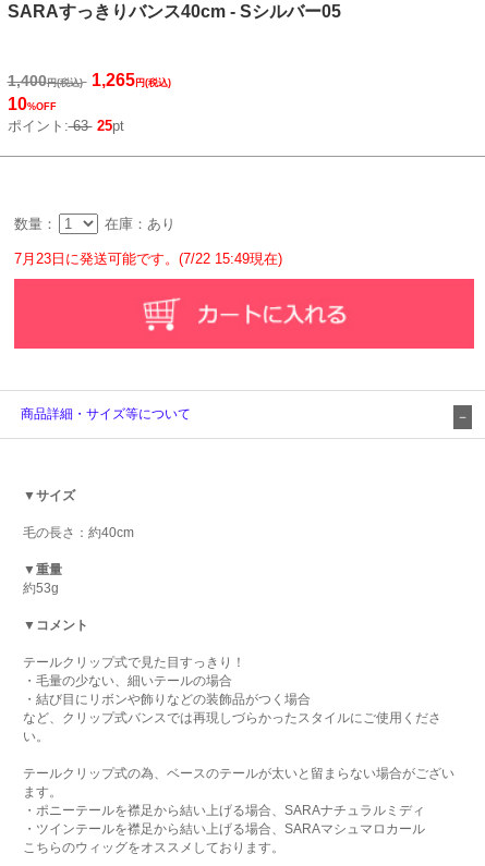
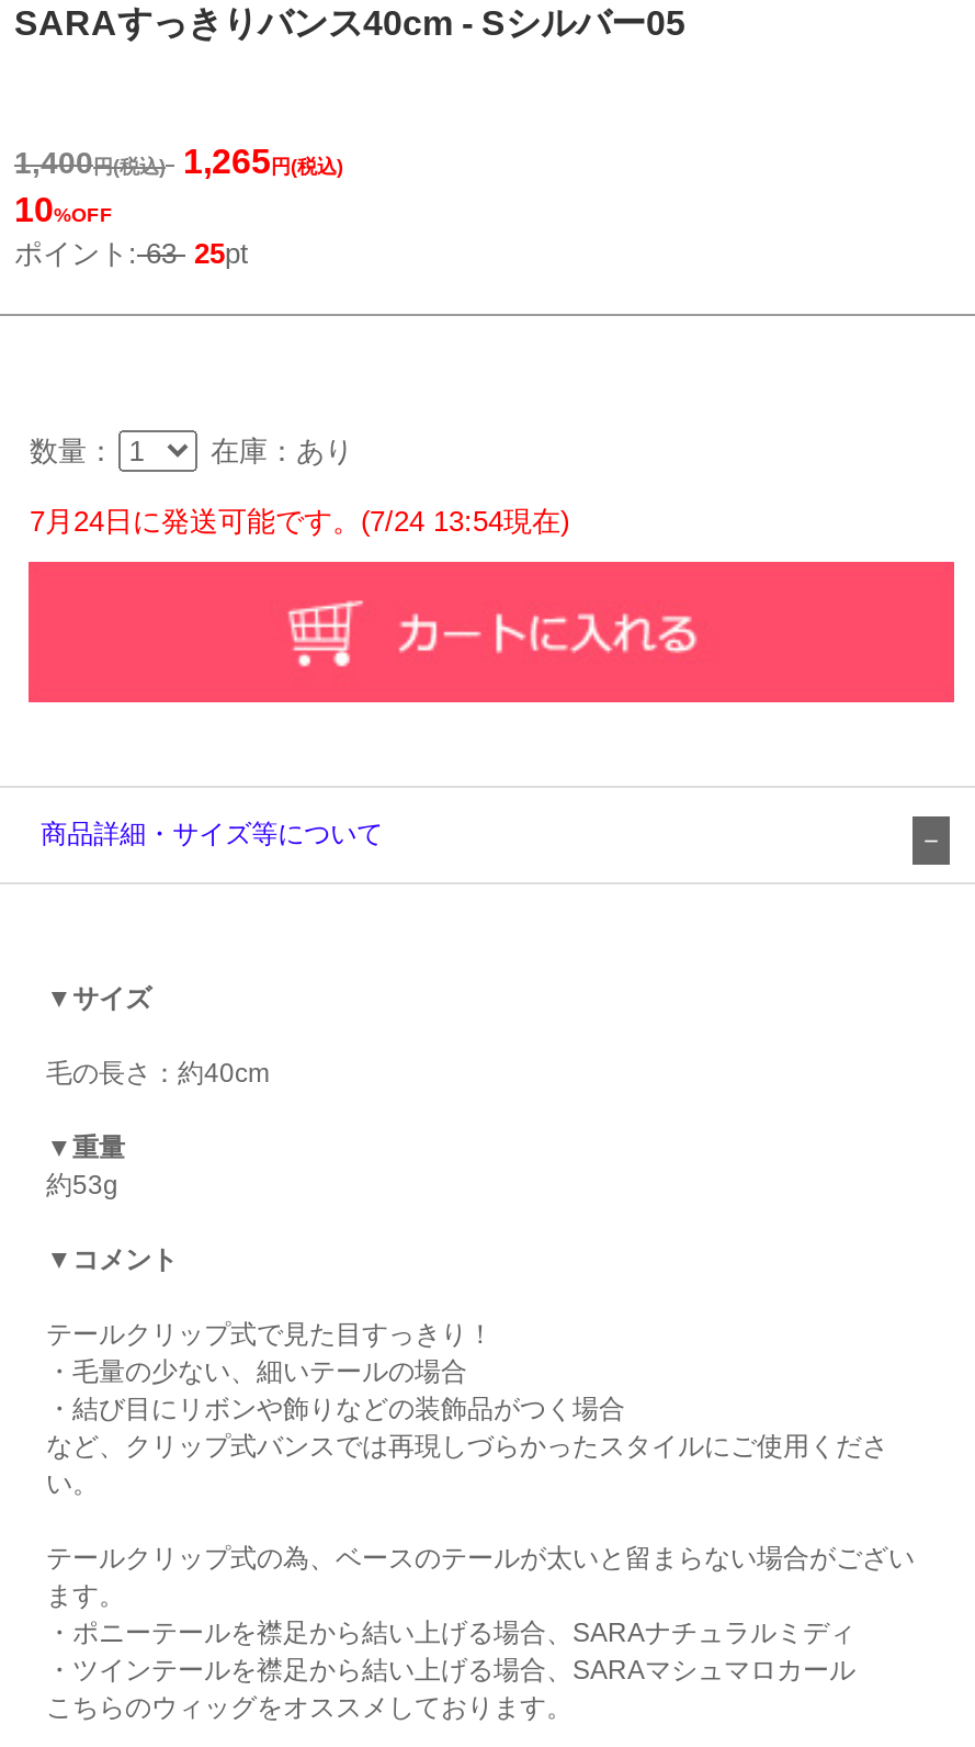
[15,250,283,267] 7月23日に発送可能です。(7/22 15:49現在) -> [29,505,569,537] 7月24日に発送可能です。(7/24 13:54現在)

